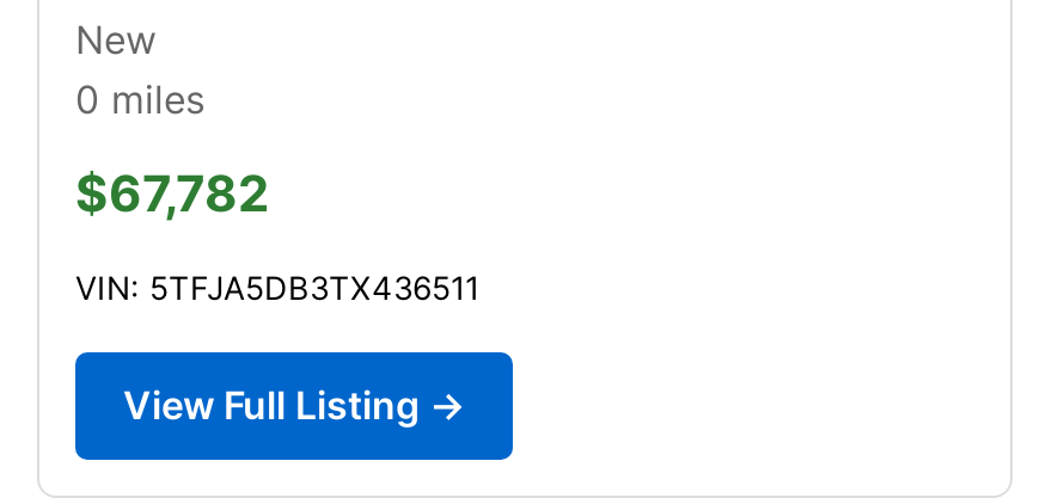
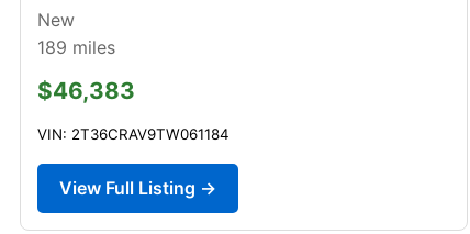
[75,75,204,123] 0 miles -> [37,36,115,58] 189 miles
[75,163,269,223] $67,782 -> [37,77,135,104] $46,383
[75,268,479,307] VIN: 5TFJA5DB3TX436511 -> [37,125,230,143] VIN: 2T36CRAV9TW061184

